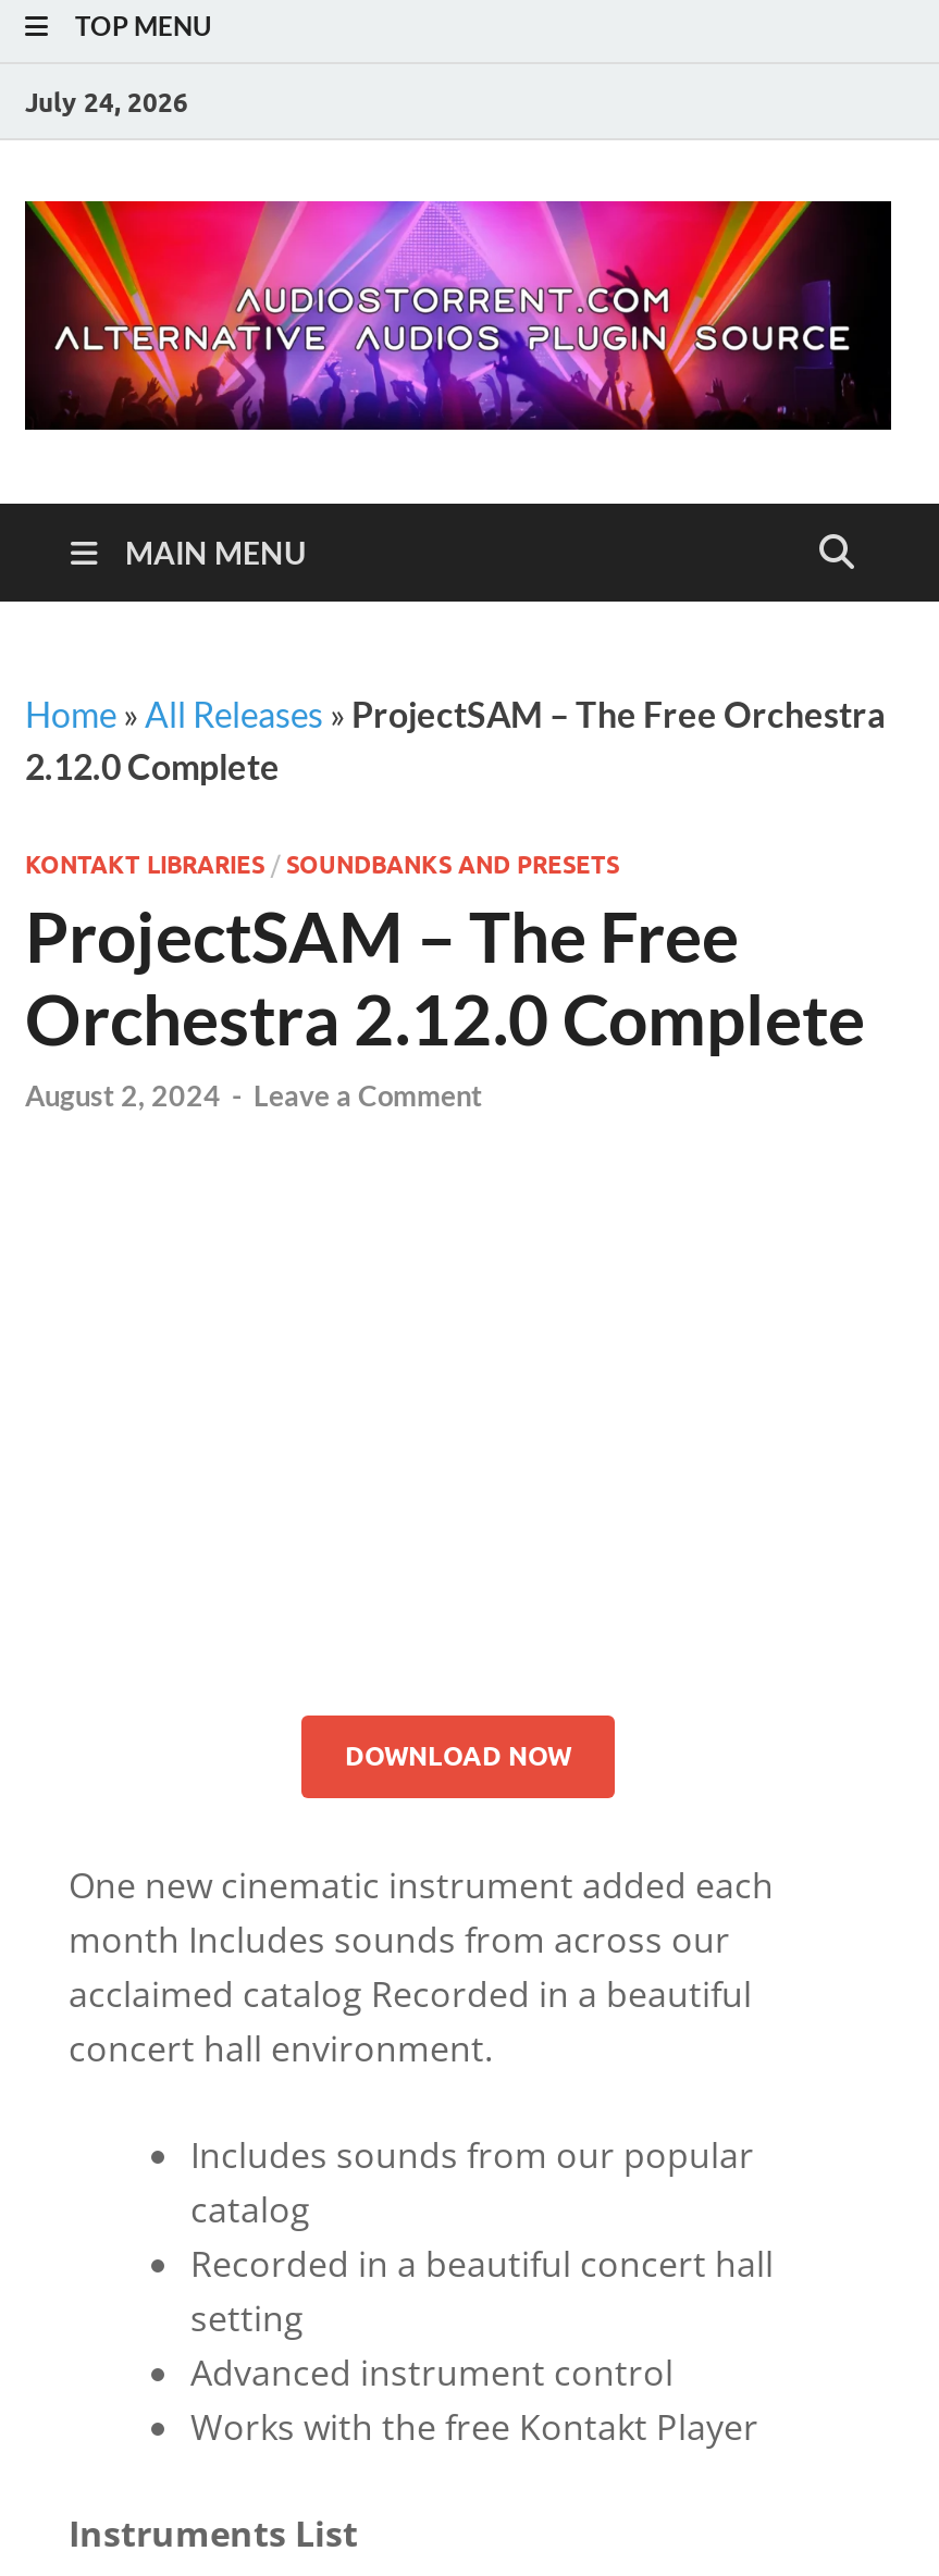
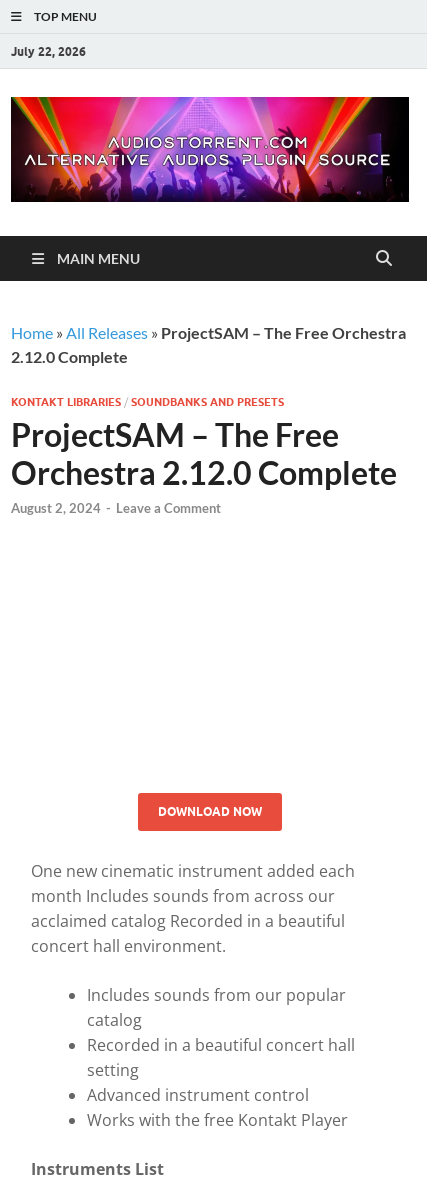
[25,85,188,117] July 24, 2026 -> [11,43,86,58] July 22, 2026

